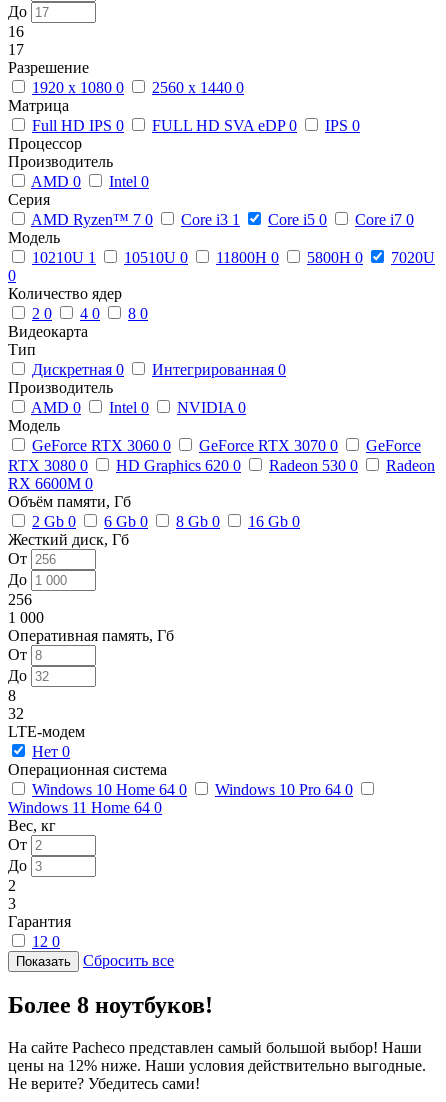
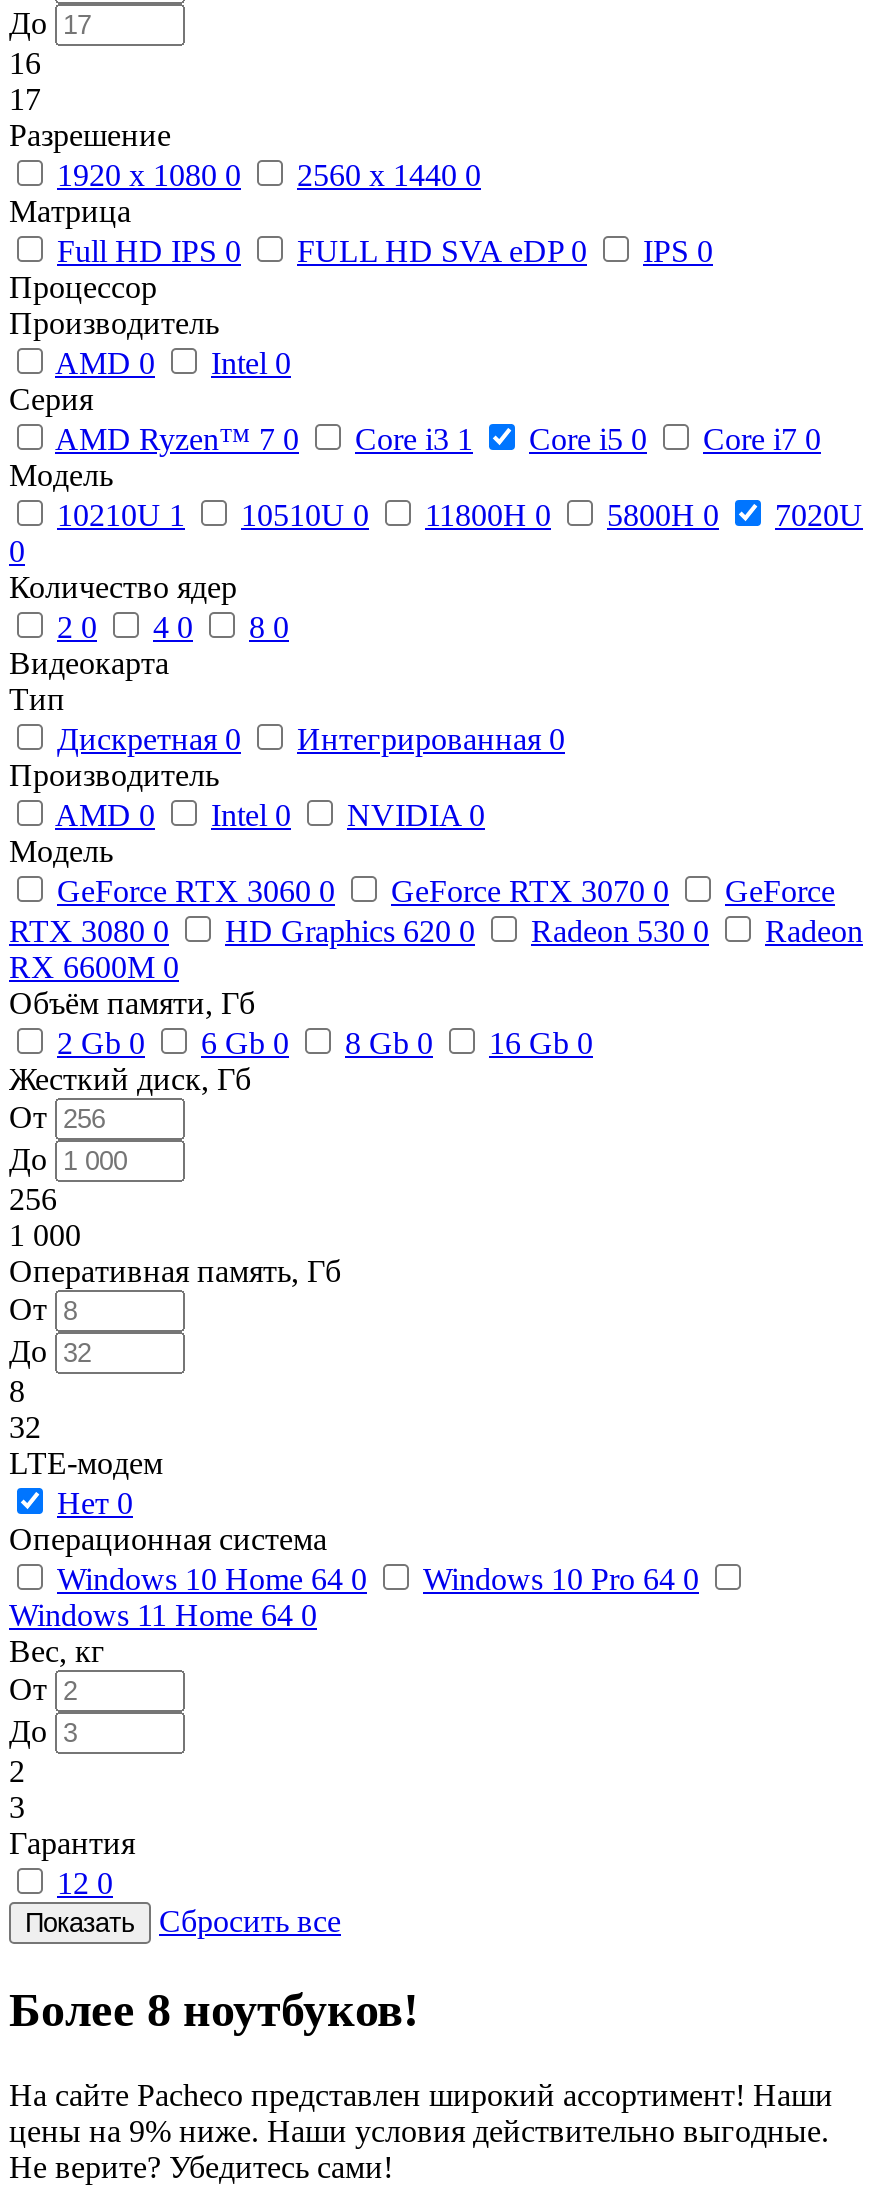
[8,1039,426,1074] На сайте Pacheco представлен самый большой выбор! Наши | цены на 12% ниже. Наши условия действительно выгодные. -> [9,2077,833,2147] На сайте Pacheco представлен широкий ассортимент! Наши | цены на 9% ниже. Наши условия действительно выгодные.

